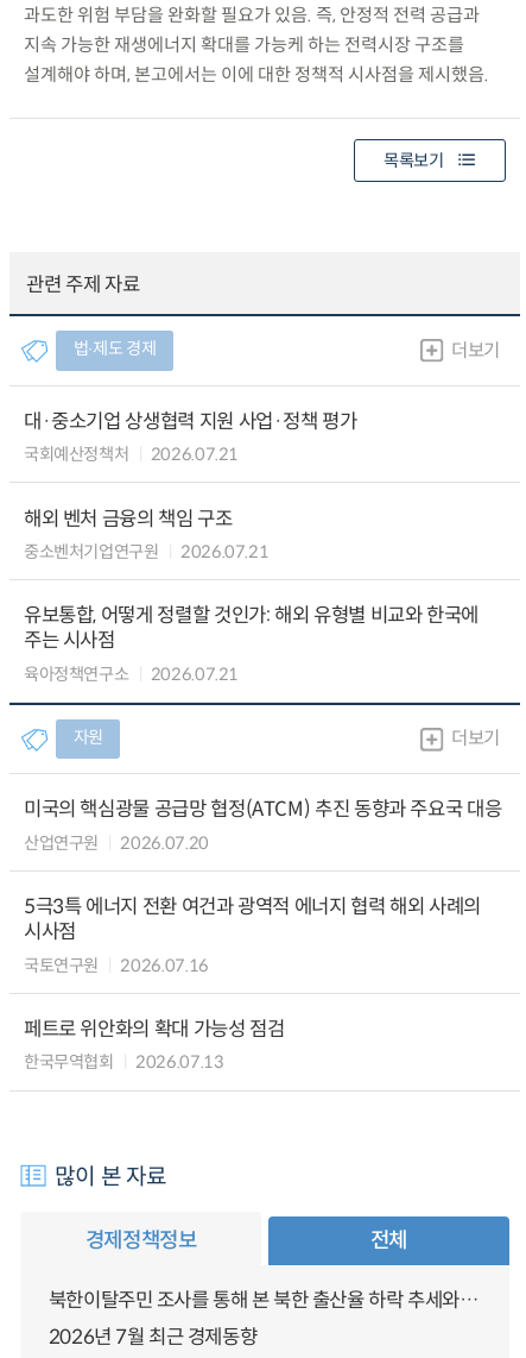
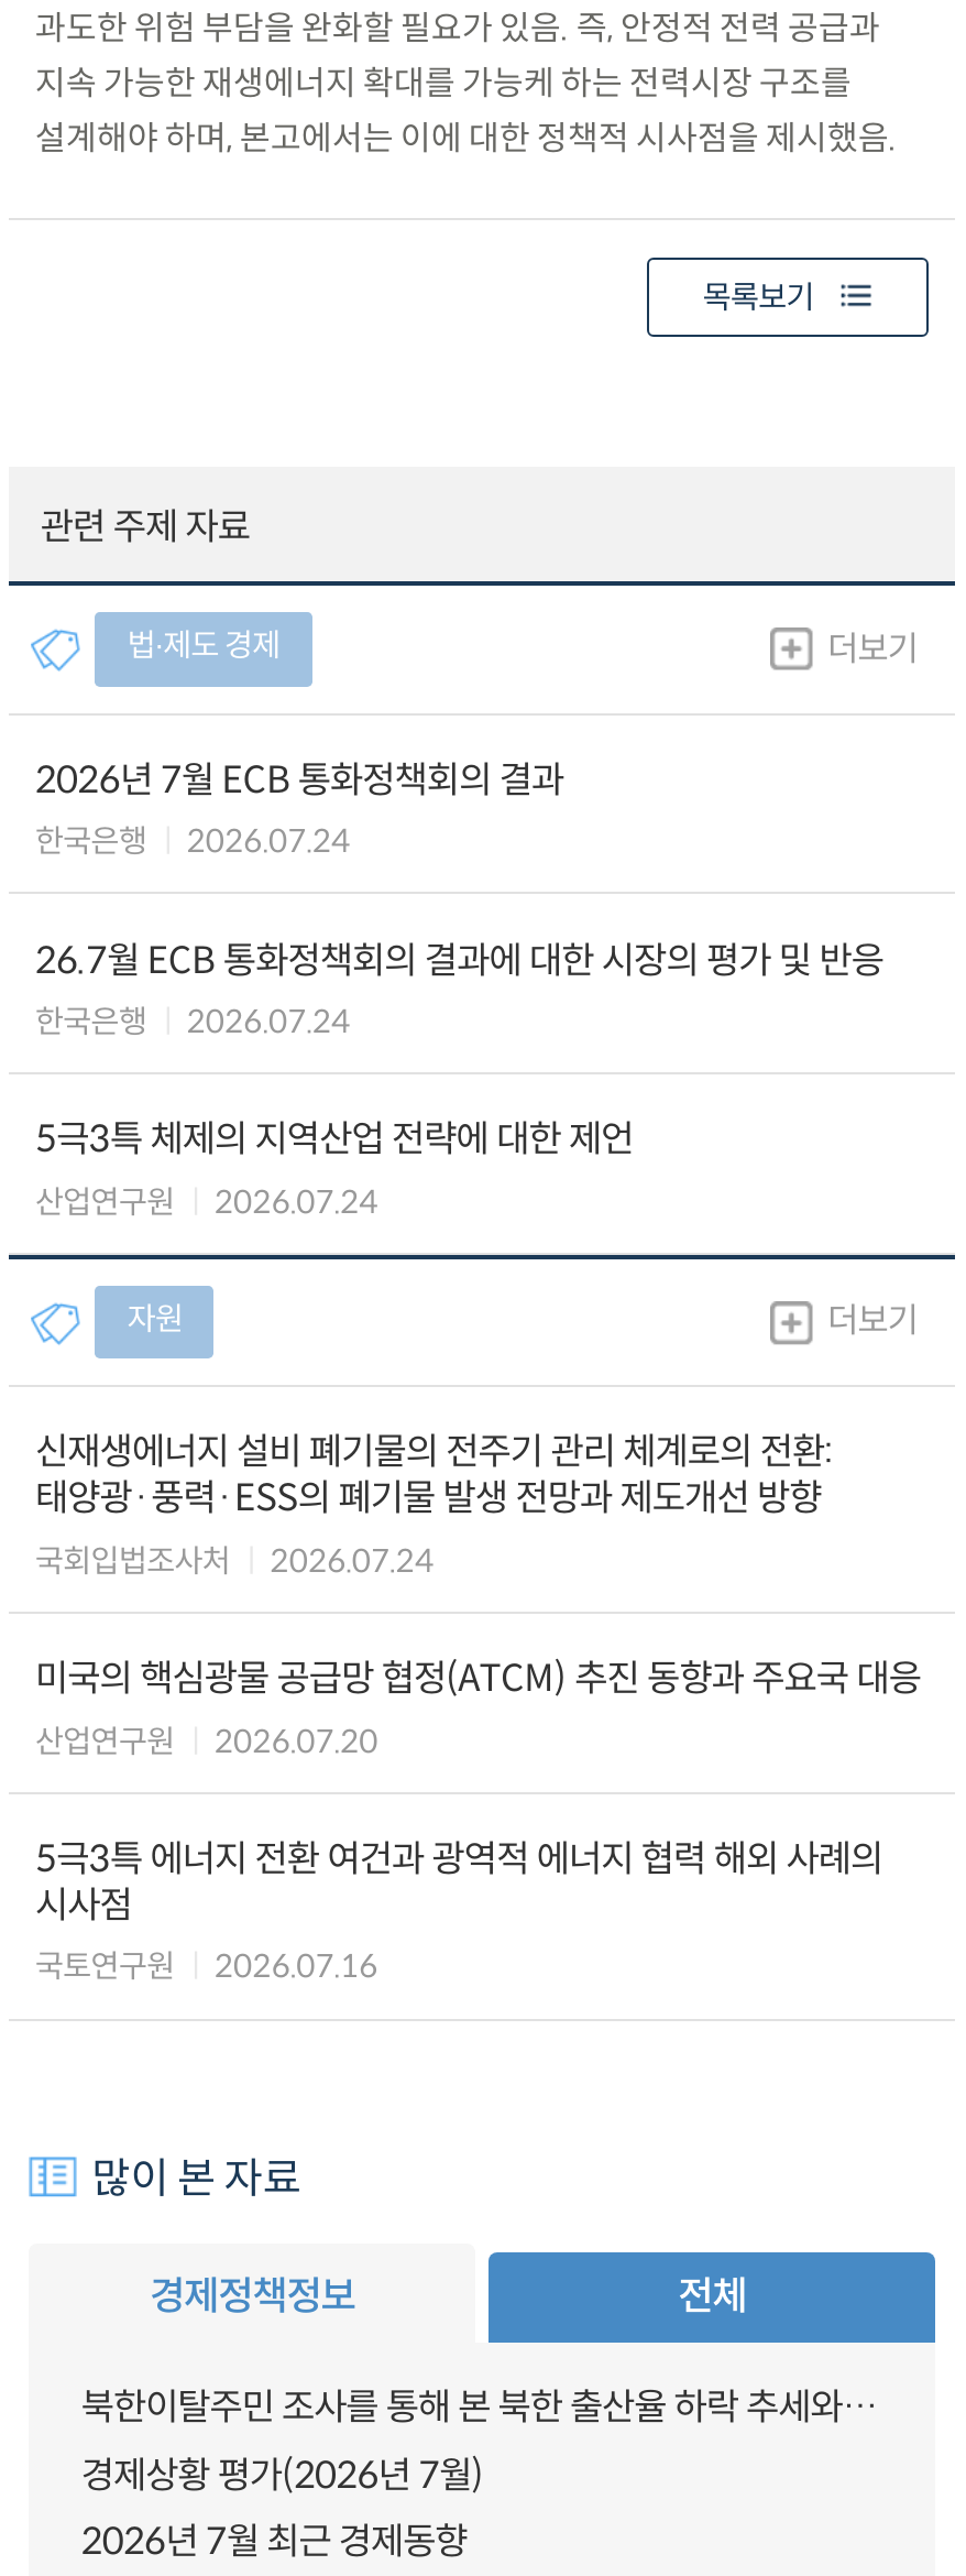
[24,409,357,465] 대·중소기업 상생협력 지원 사업·정책 평가 | 국회예산정책처 | 2026.07.21 -> [35,757,563,861] 2026년 7월 ECB 통화정책회의 결과 | 한국은행 | 2026.07.24
[24,506,269,562] 해외 벤처 금융의 책임 구조 | 중소벤처기업연구원 | 2026.07.21 -> [35,937,883,1041] 26.7월 ECB 통화정책회의 결과에 대한 시장의 평가 및 반응 | 한국은행 | 2026.07.24
[24,603,479,685] 유보통합, 어떻게 정렬할 것인가: 해외 유형별 비교와 한국에 | 주는 시사점 | 육아정책연구소 | 2026.07.21 -> [35,1117,633,1221] 5극3특 체제의 지역산업 전략에 대한 제언 | 산업연구원 | 2026.07.24
moved [73,727,500,750] -> [127,1299,917,1342]: 자원 | 더보기
none -> [35,1430,832,1580] 신재생에너지 설비 폐기물의 전주기 관리 체계로의 전환: | 태양광·풍력·ESS의 폐기물 발생 전망과 제도개선 방향 | 국회입법조사처 | 2026.07.24
moved [24,797,502,976] -> [35,1656,921,1987]: 미국의 핵심광물 공급망 협정(ATCM) 추진 동향과 주요국 대응 | 산업연구원 | 2026.07.20 | 5극3특 에너지 전환 여건과 광역적 에너지 협력 해외 사례의 | 시사점 | 국토연구원 | 2026.07.16
[24,1017,284,1073] 페트로 위안화의 확대 가능성 점검 | 한국무역협회 | 2026.07.13 -> none
none -> [81,2452,483,2498] 경제상황 평가(2026년 7월)

